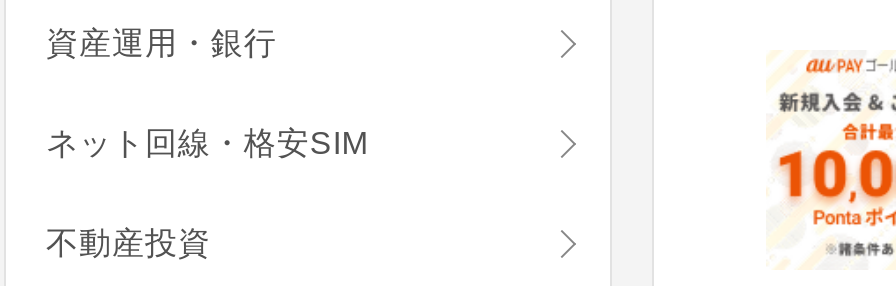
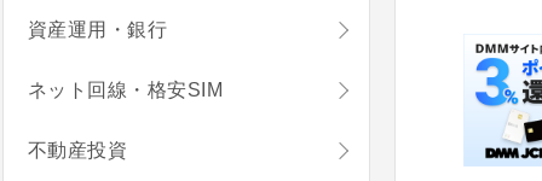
[766,50,890,270] [image] -> [463,39,538,167] [image]

